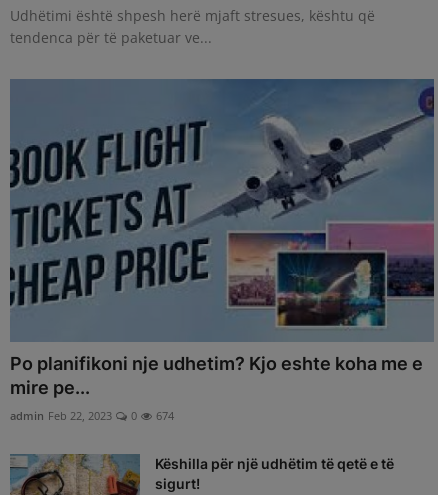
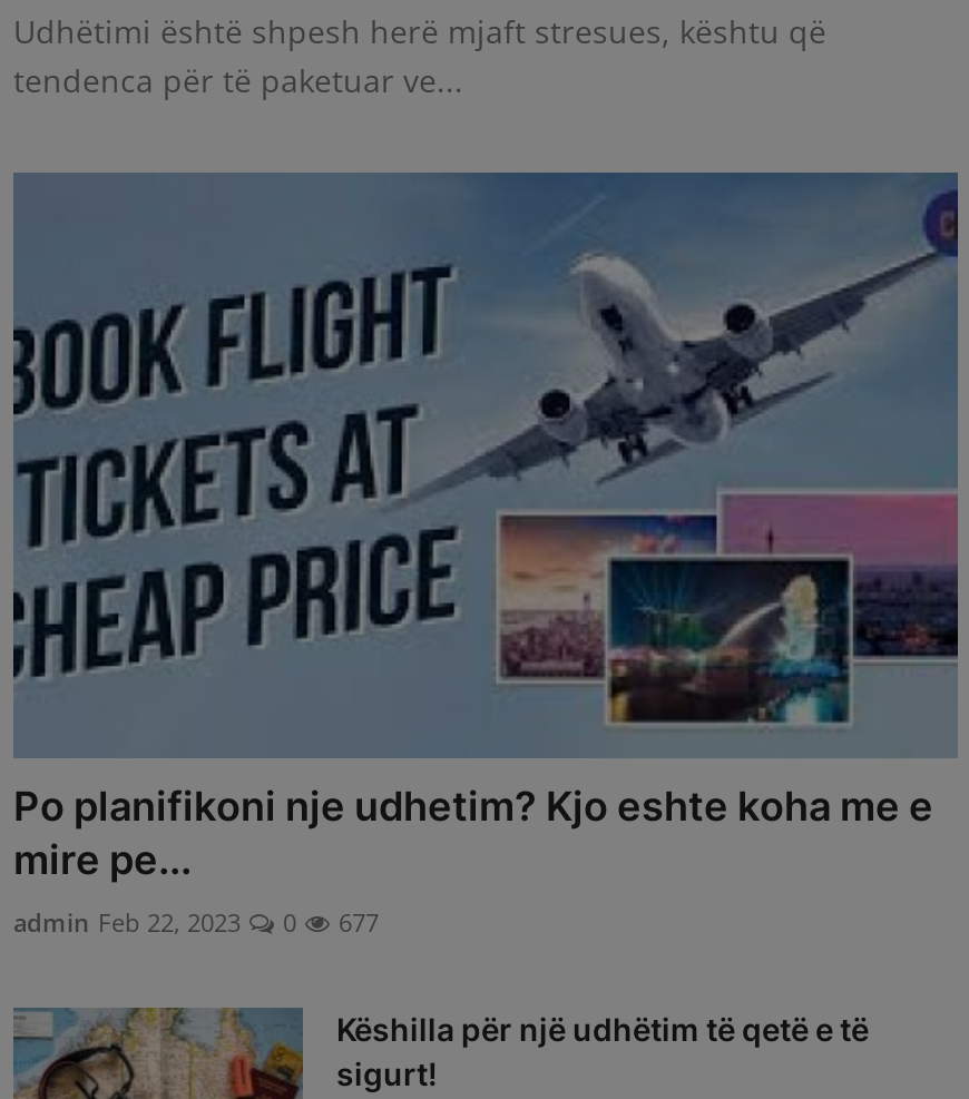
[10,408,174,423] admin Feb 22, 2023 0 674 -> [13,905,379,938] admin Feb 22, 2023 0 677

